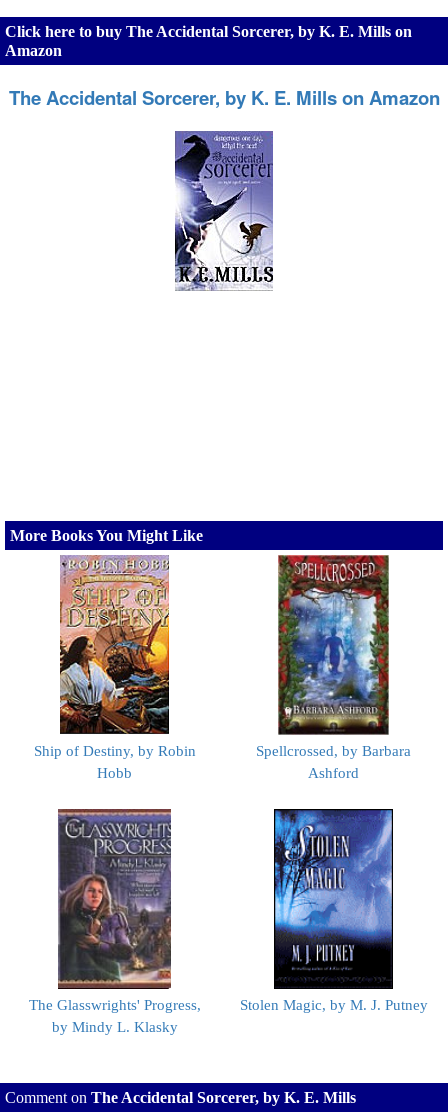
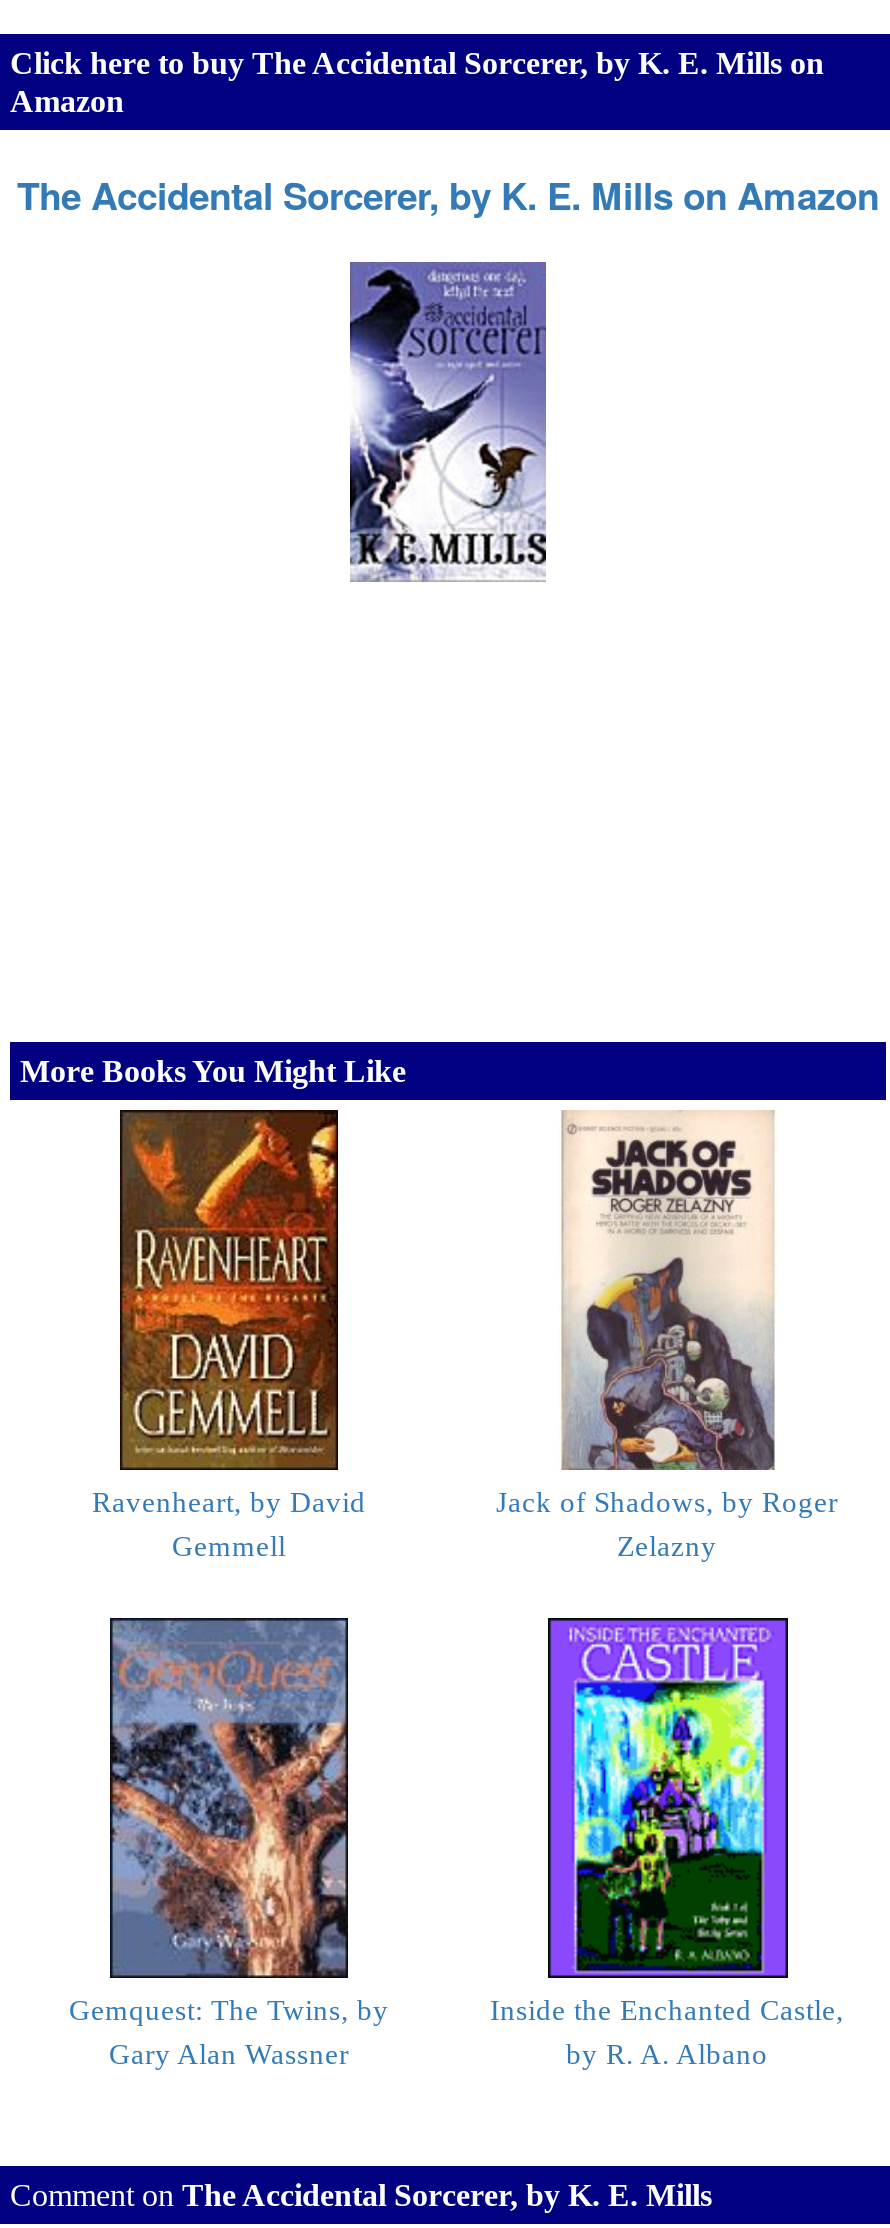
[33,555,195,781] [image] | Ship of Destiny, by Robin | Hobb -> [92,1108,366,1562] [image] | Ravenheart, by David | Gemmell
[256,555,411,781] [image] | Spellcrossed, by Barbara | Ashford -> [496,1112,838,1562] [image] | Jack of Shadows, by Roger | Zelazny
[28,809,200,1035] [image] | The Glasswrights' Progress, | by Mindy L. Klasky -> [69,1616,389,2070] [image] | Gemquest: The Twins, by | Gary Alan Wassner
[239,809,427,1013] [image] | Stolen Magic, by M. J. Putney -> [490,1618,844,2070] [image] | Inside the Enchanted Castle, | by R. A. Albano

